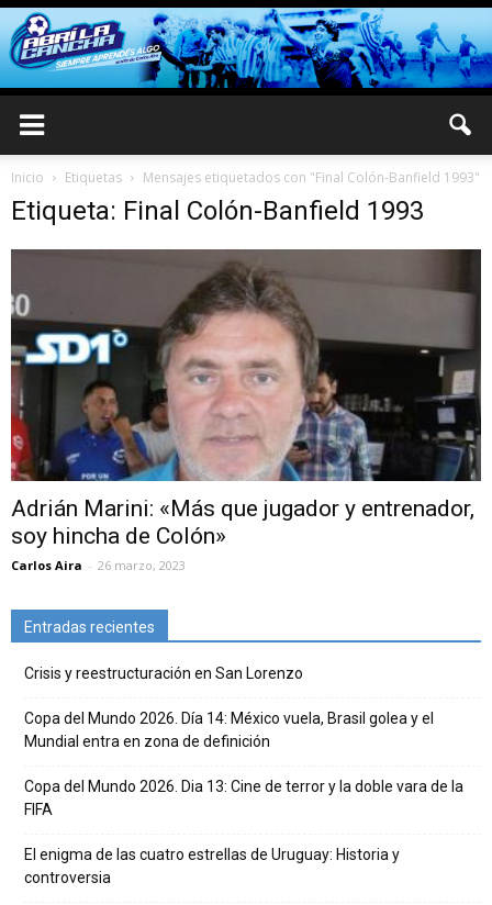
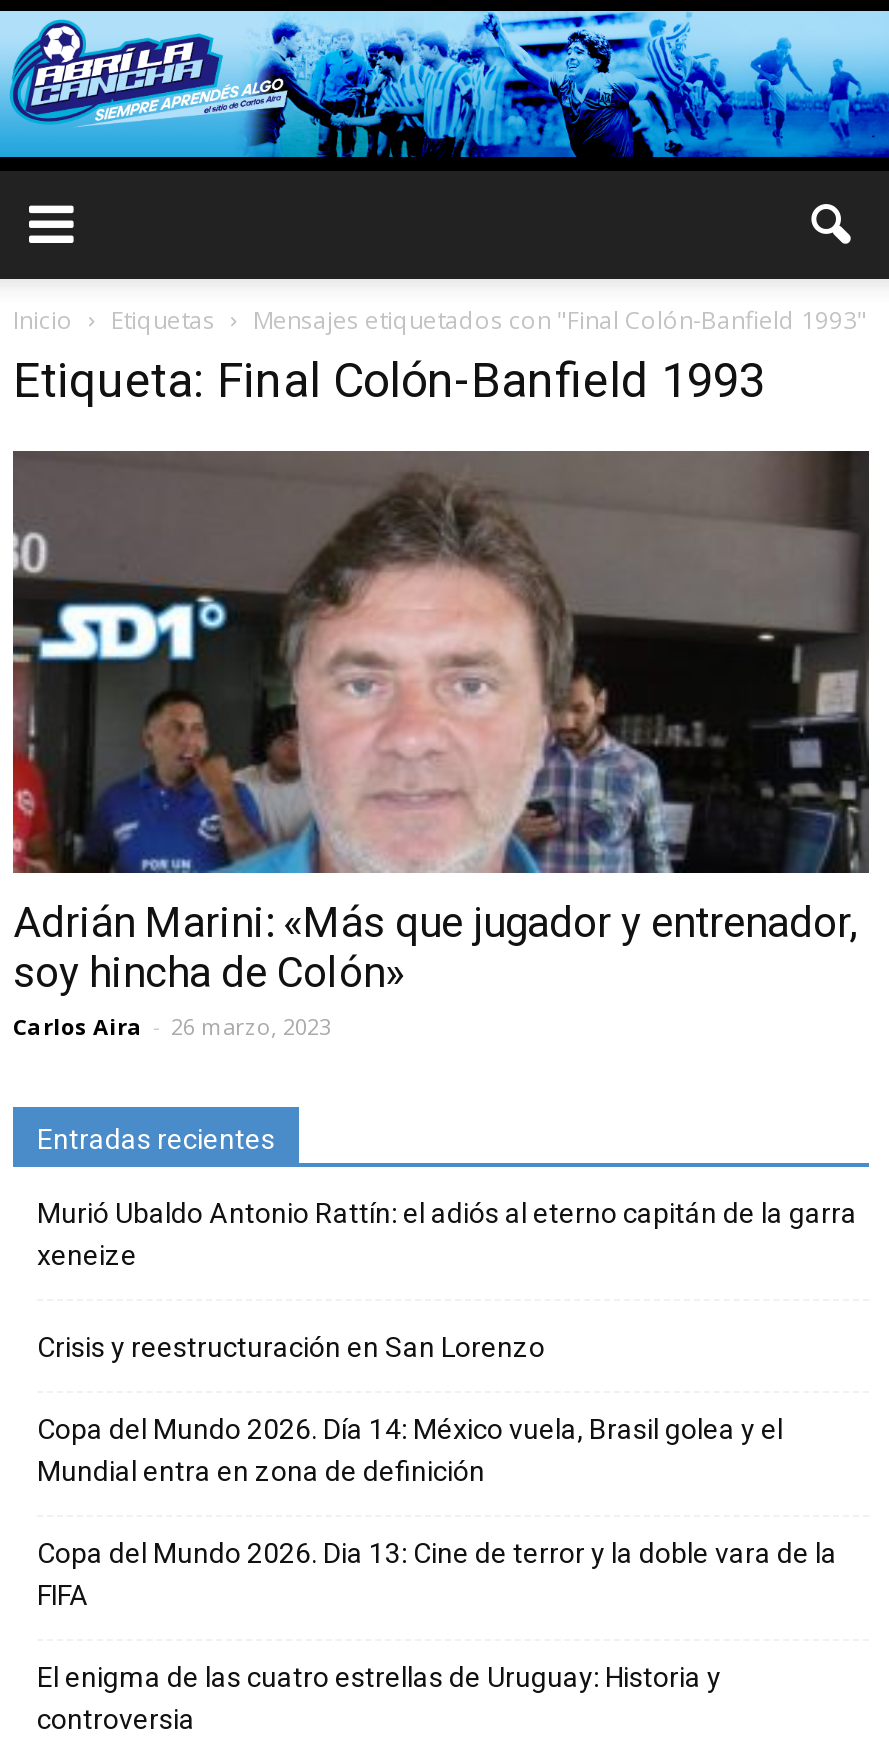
none -> [37,1198,857,1272] Murió Ubaldo Antonio Rattín: el adiós al eterno capitán de la garra | xeneize

